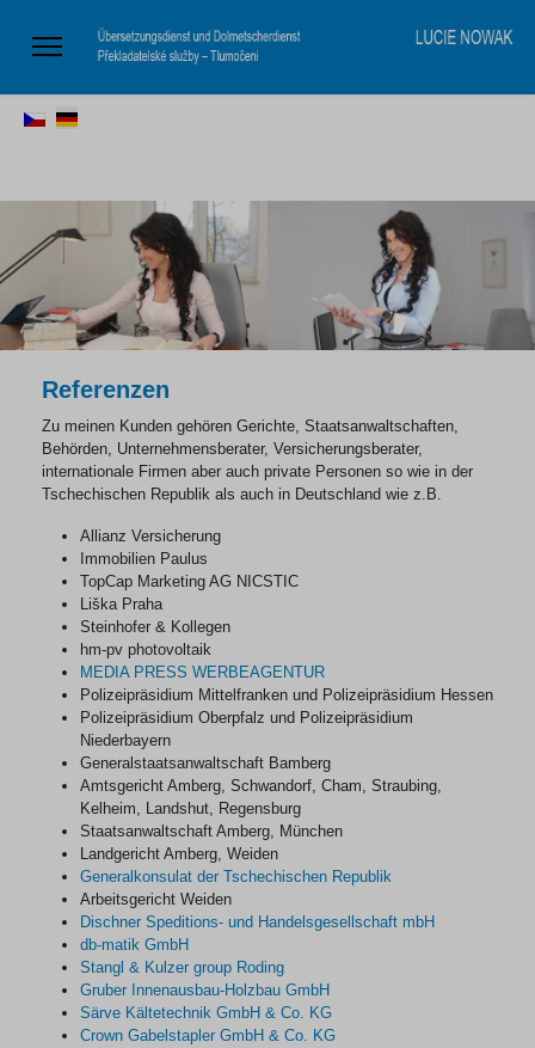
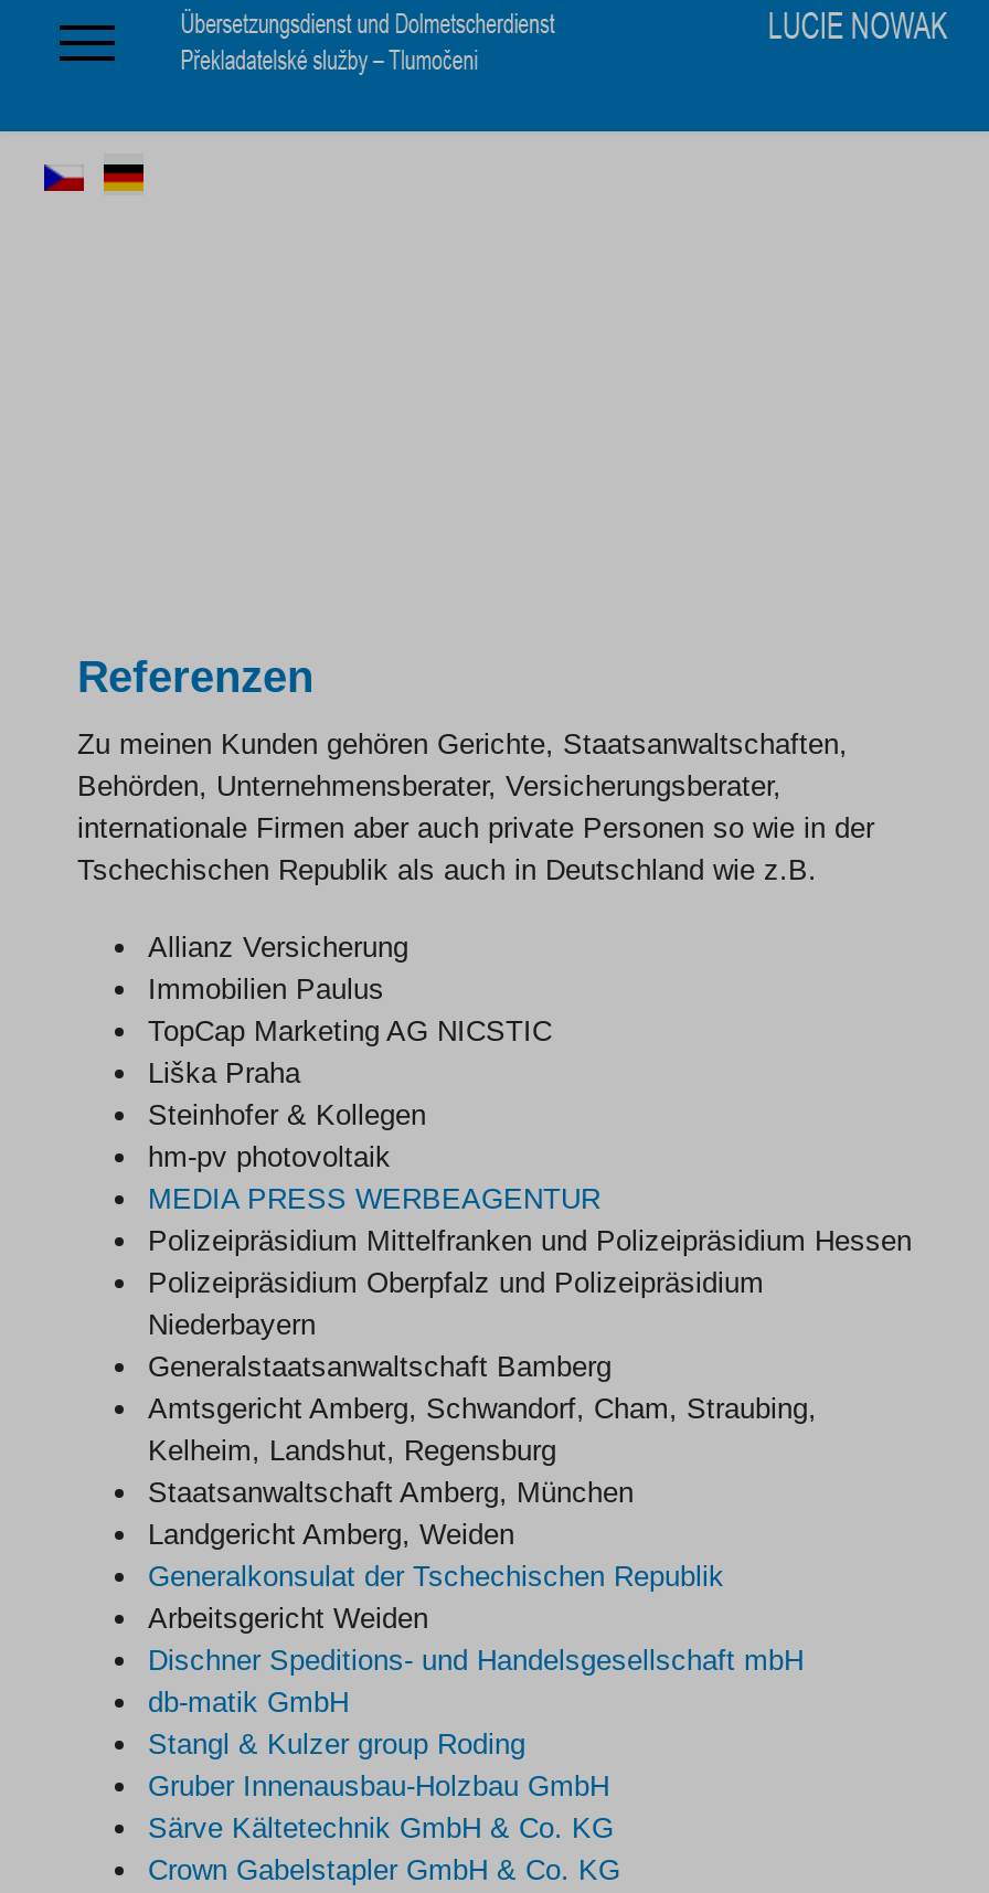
[4,201,531,351] [image] -> none

